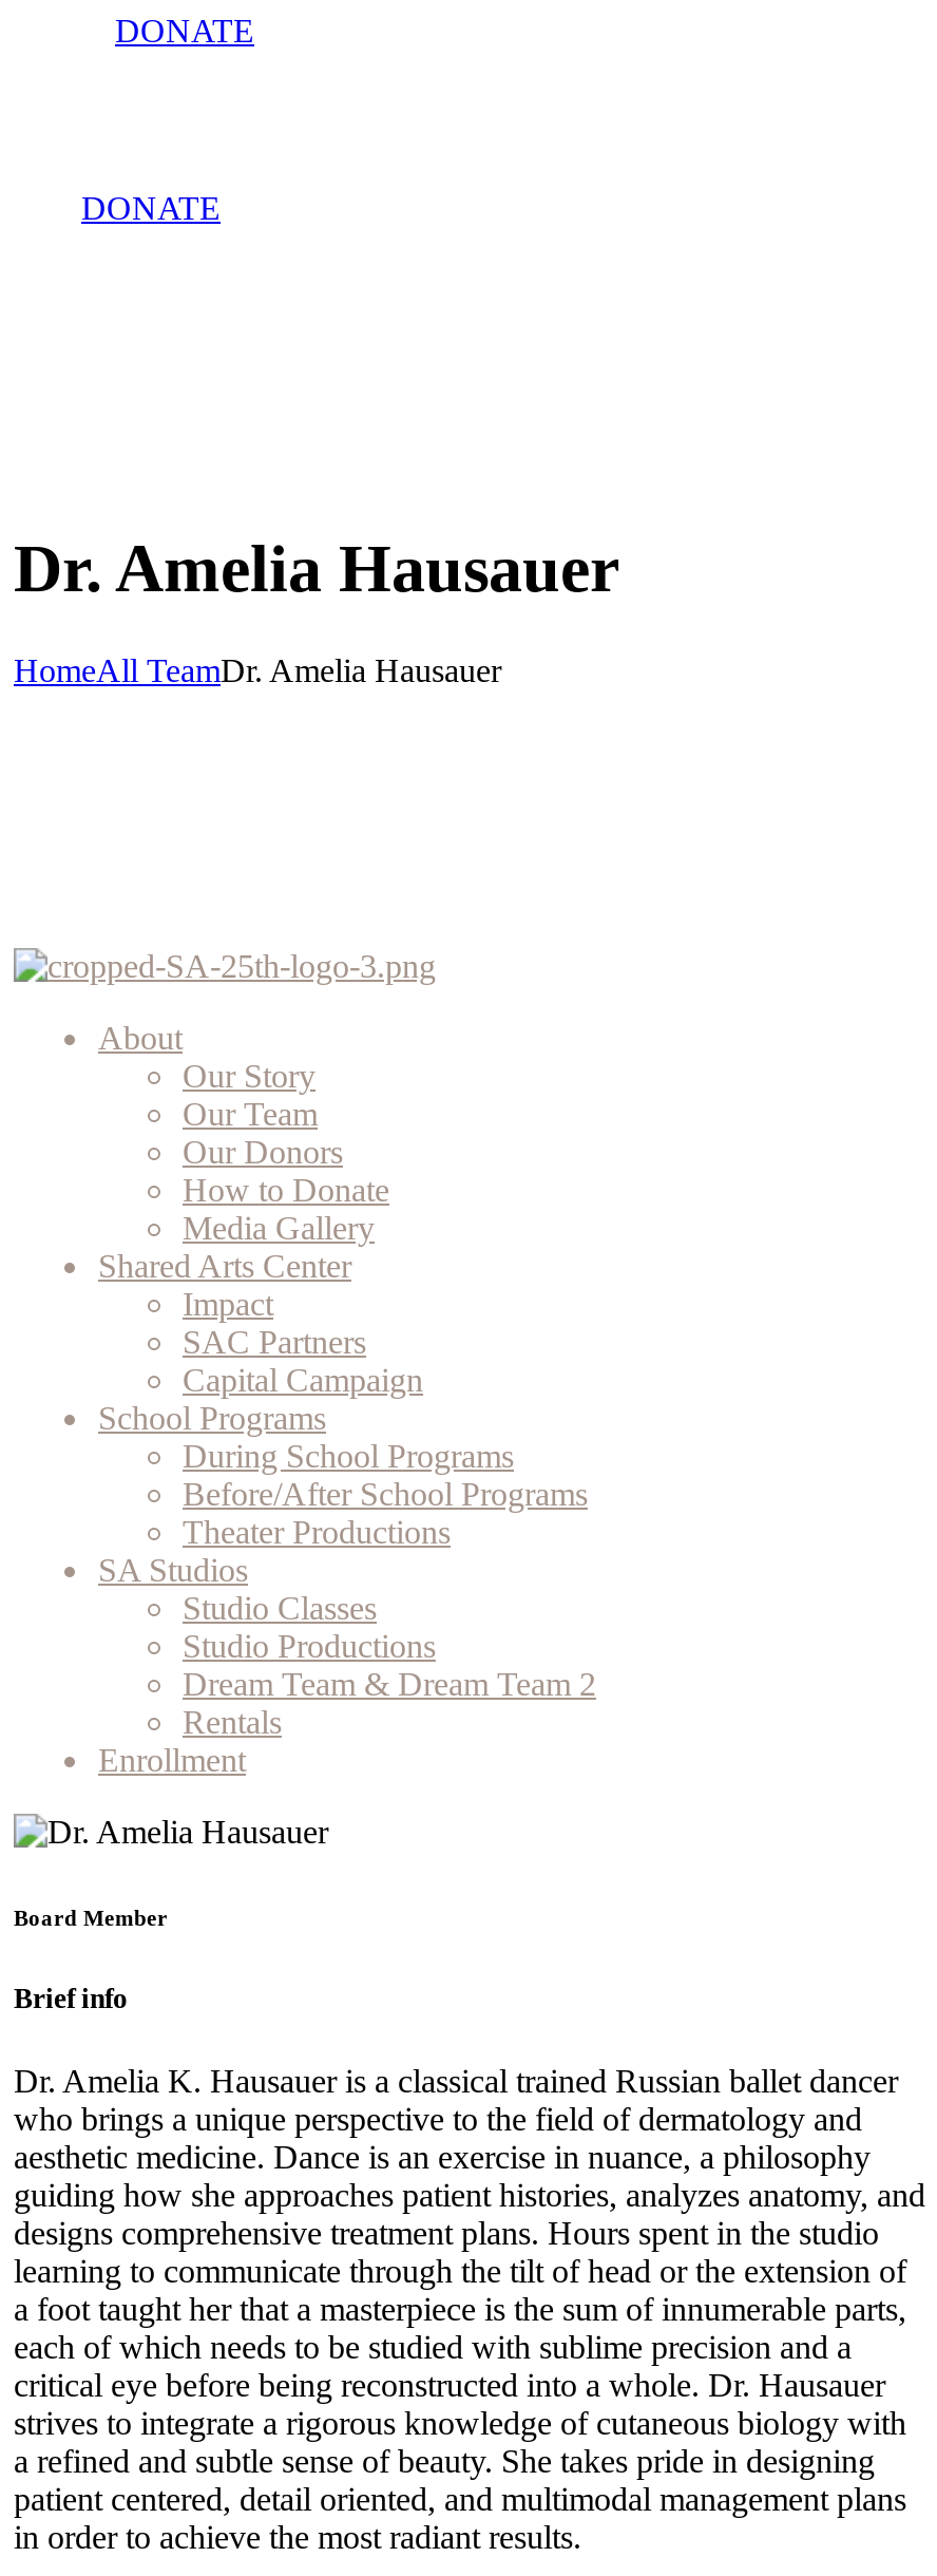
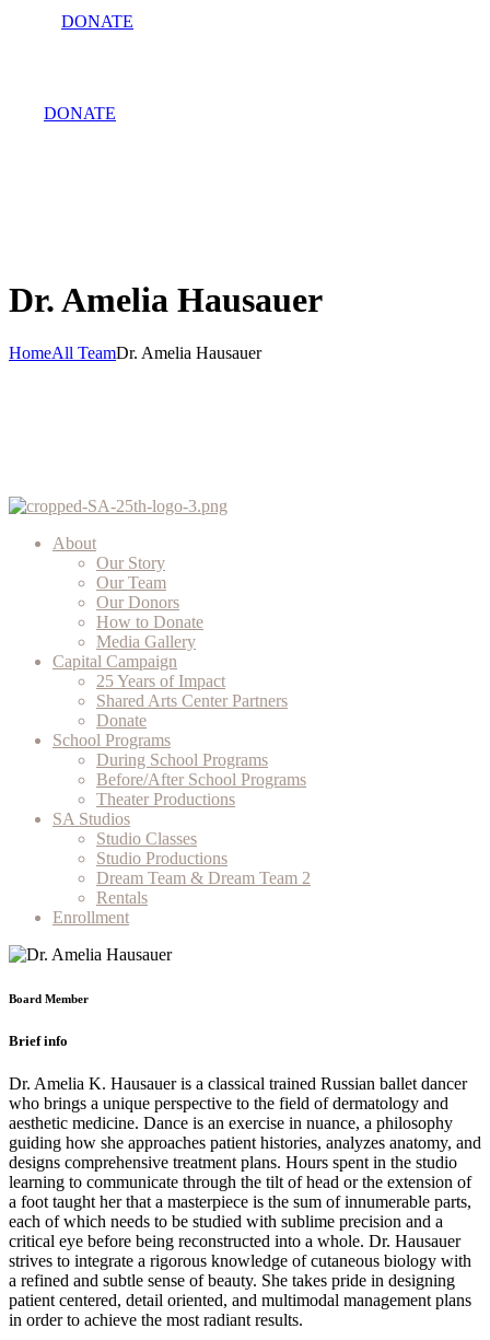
[98,1248,366,1360] Shared Arts Center | Impact | SAC Partners -> none
moved [183,1362,423,1398] -> [52,652,177,671]: Capital Campaign
none -> [96,672,288,730] 25 Years of Impact | Shared Arts Center Partners | Donate

